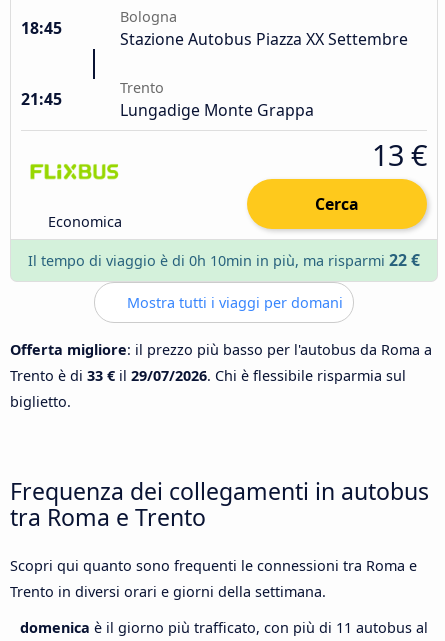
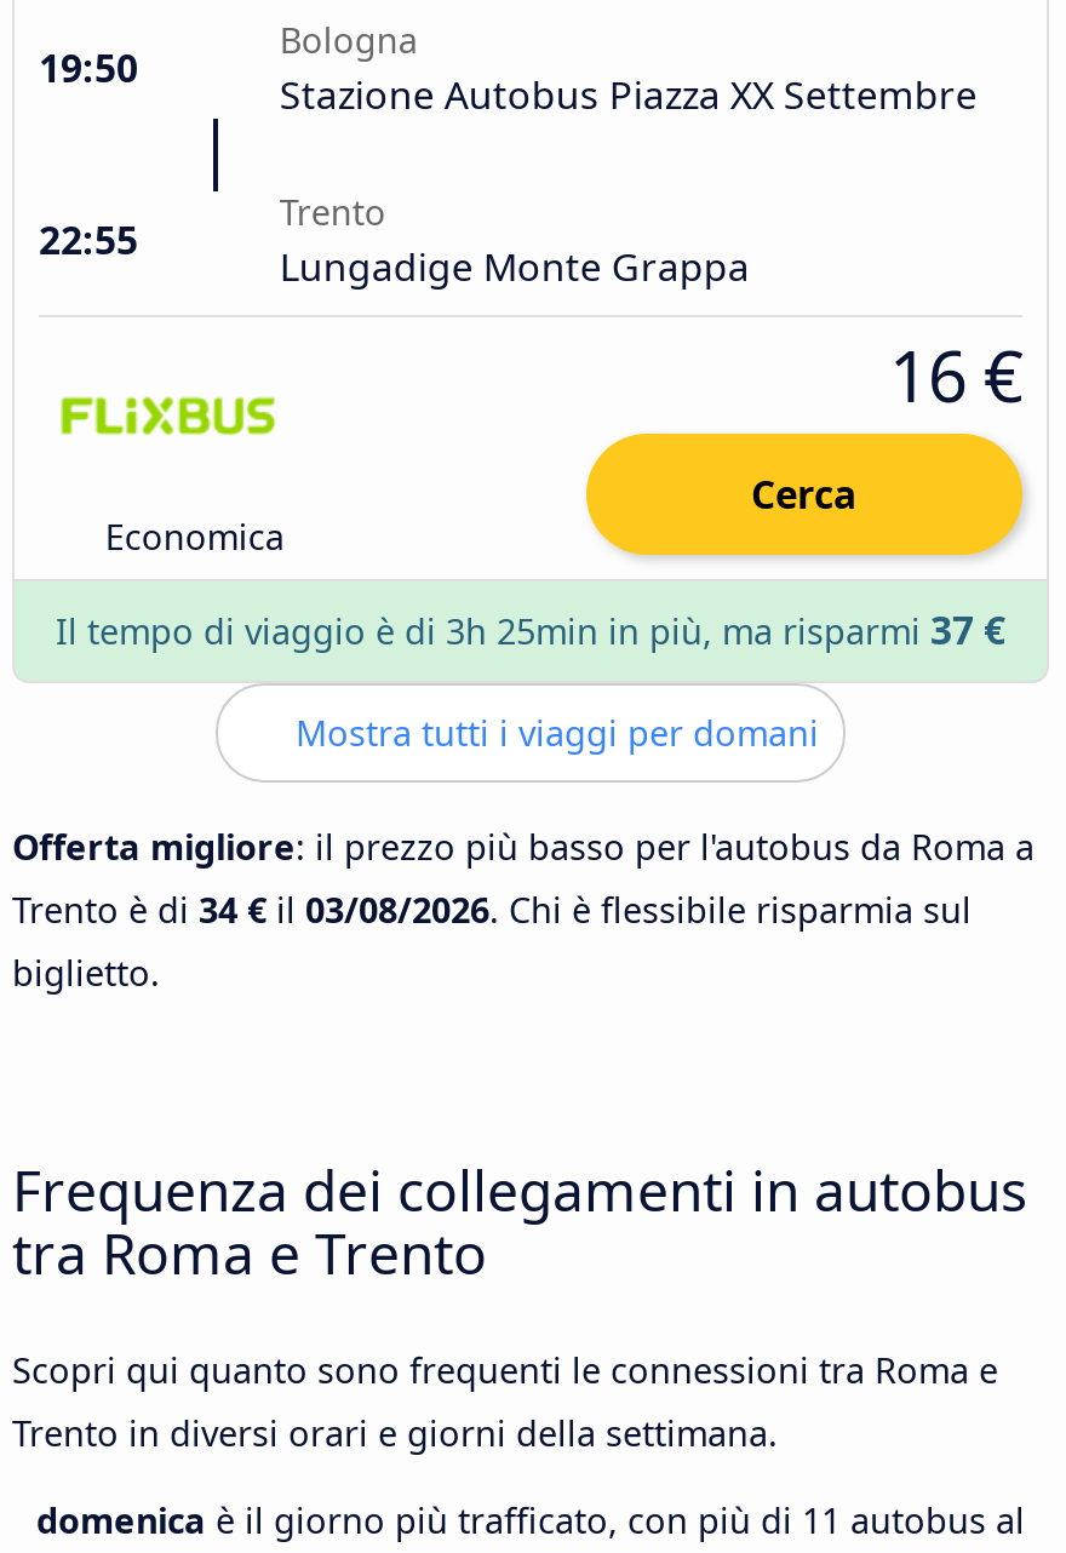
[21,17,62,39] 18:45 -> [39,40,138,94] 19:50
[21,88,62,110] 21:45 -> [39,212,138,266] 22:55
[372,135,427,174] 13 € -> [889,326,1022,421] 16 €
[28,249,420,271] Il tempo di viaggio è di 0h 10min in più, ma risparmi 22 € -> [56,602,1005,656] Il tempo di viaggio è di 3h 25min in più, ma risparmi 37 €
[10,366,406,385] Trento è di 33 €il 29/07/2026. Chi è flessibile risparmia sul -> [12,887,972,933] Trento è di 34 €il 03/08/2026. Chi è flessibile risparmia sul

